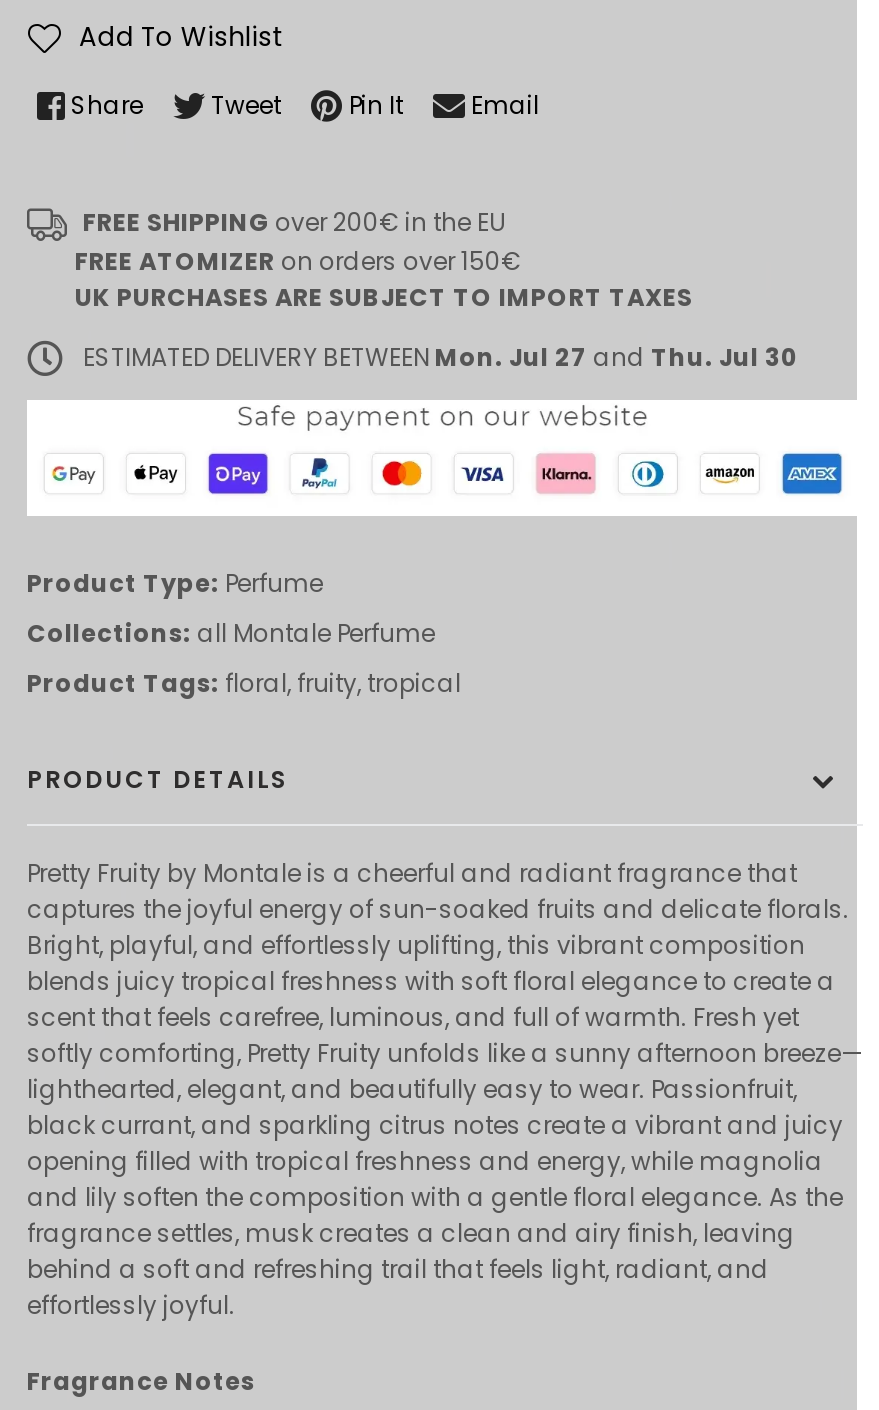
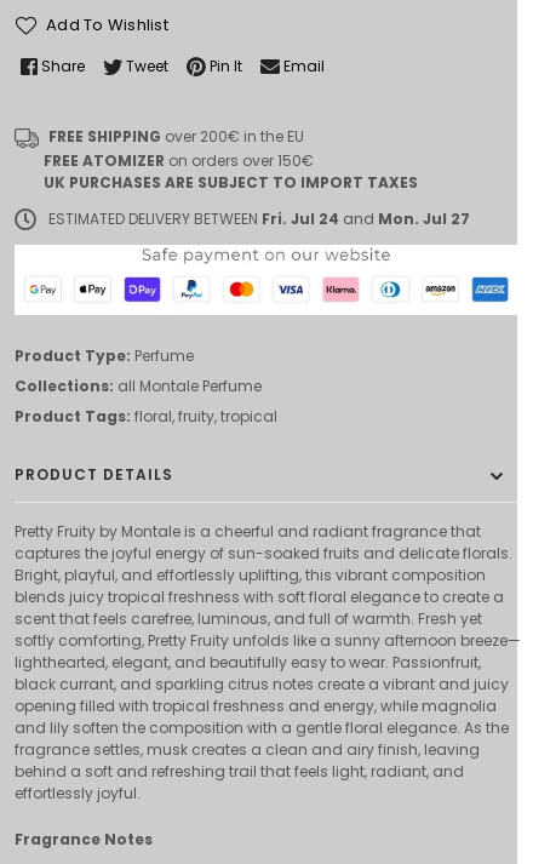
[77,339,799,373] ESTIMATED DELIVERY BETWEEN Mon. Jul 27 and Thu. Jul 30 -> [45,208,470,229] ESTIMATED DELIVERY BETWEEN Fri. Jul 24 and Mon. Jul 27

